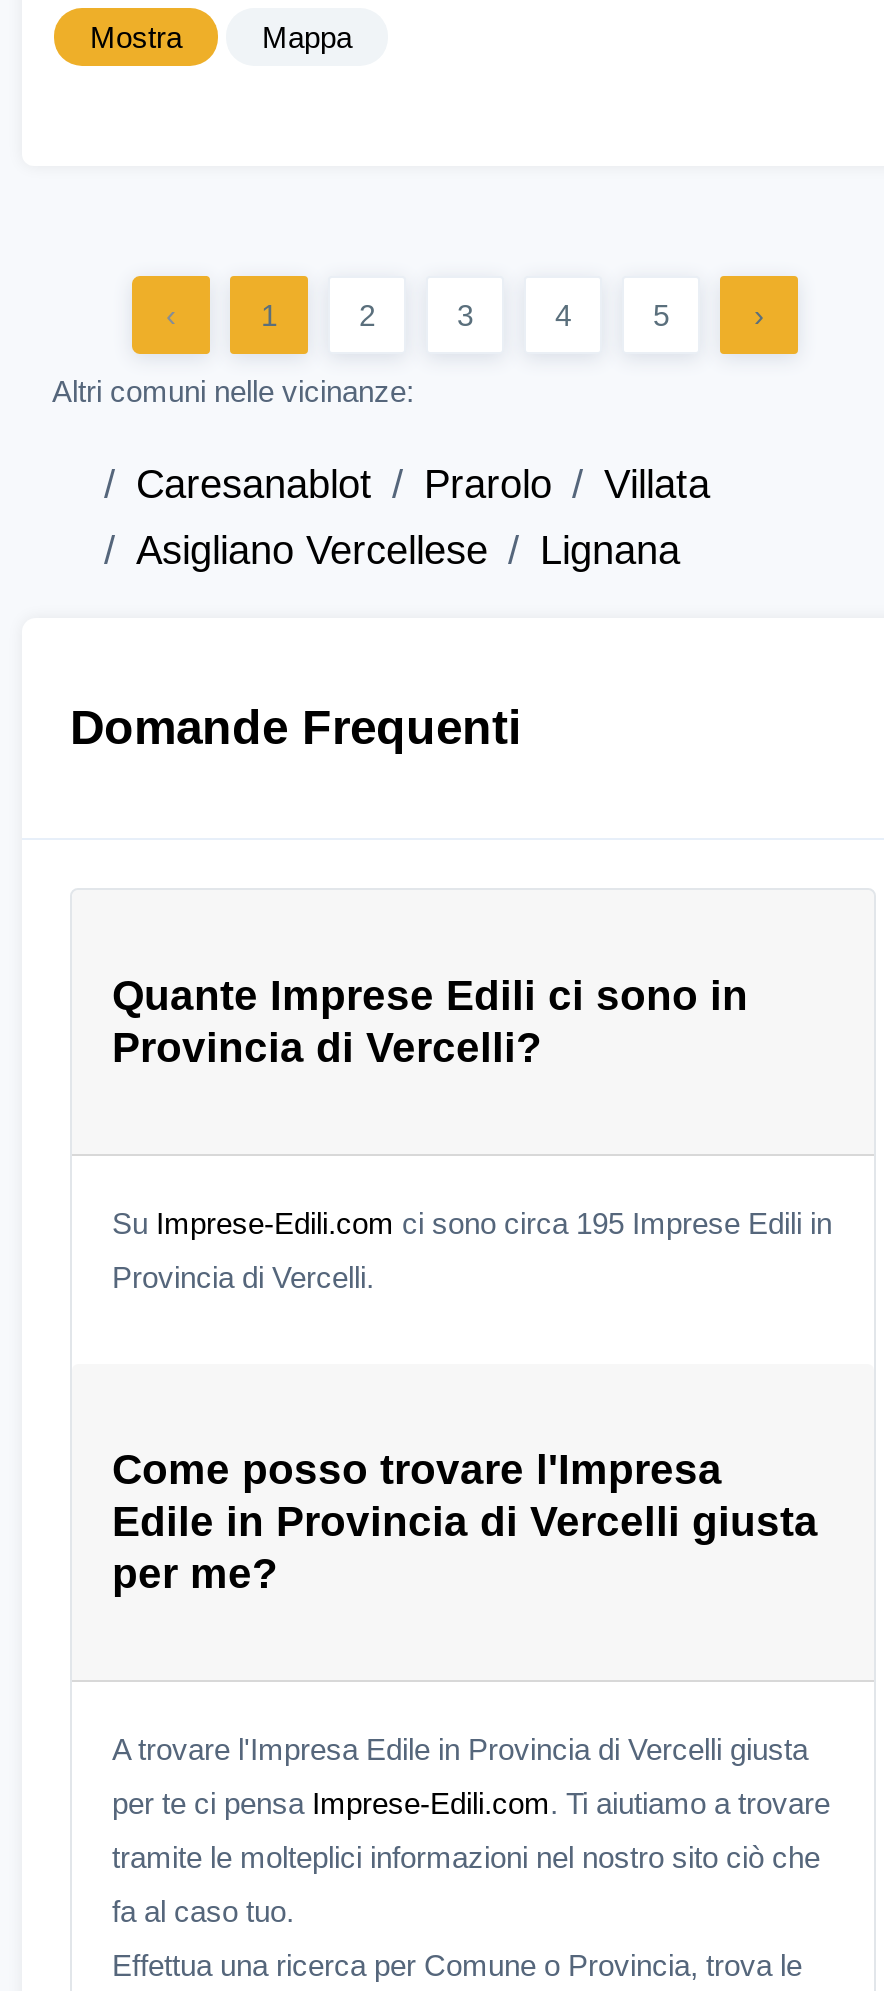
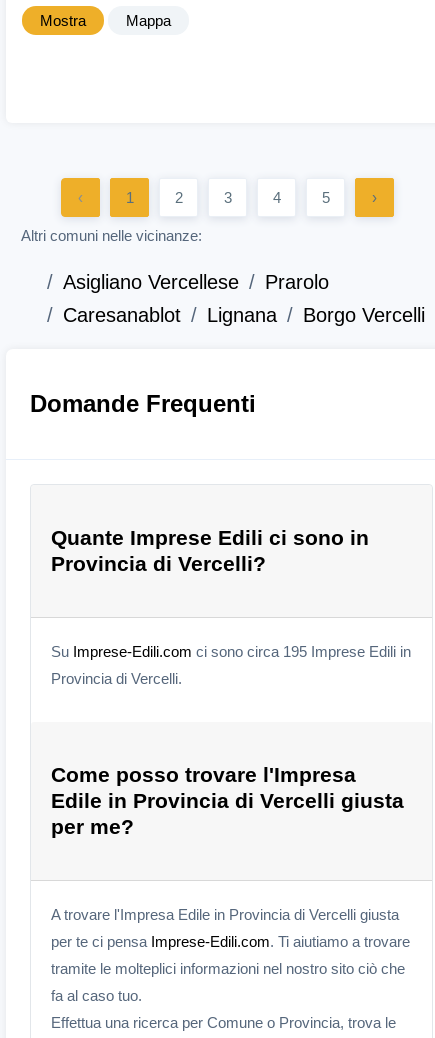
moved [136,462,552,506] -> [63,271,329,326]: Prarolo | Caresanablot
[604,462,710,506] Villata -> none
none -> [303,304,425,326] Borgo Vercelli

